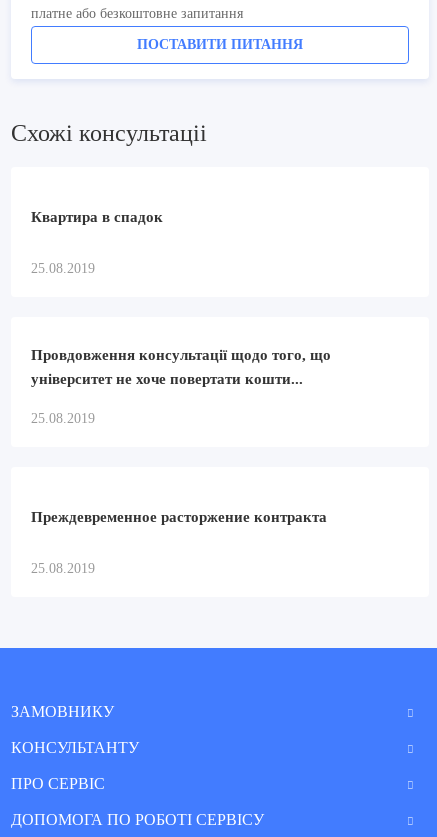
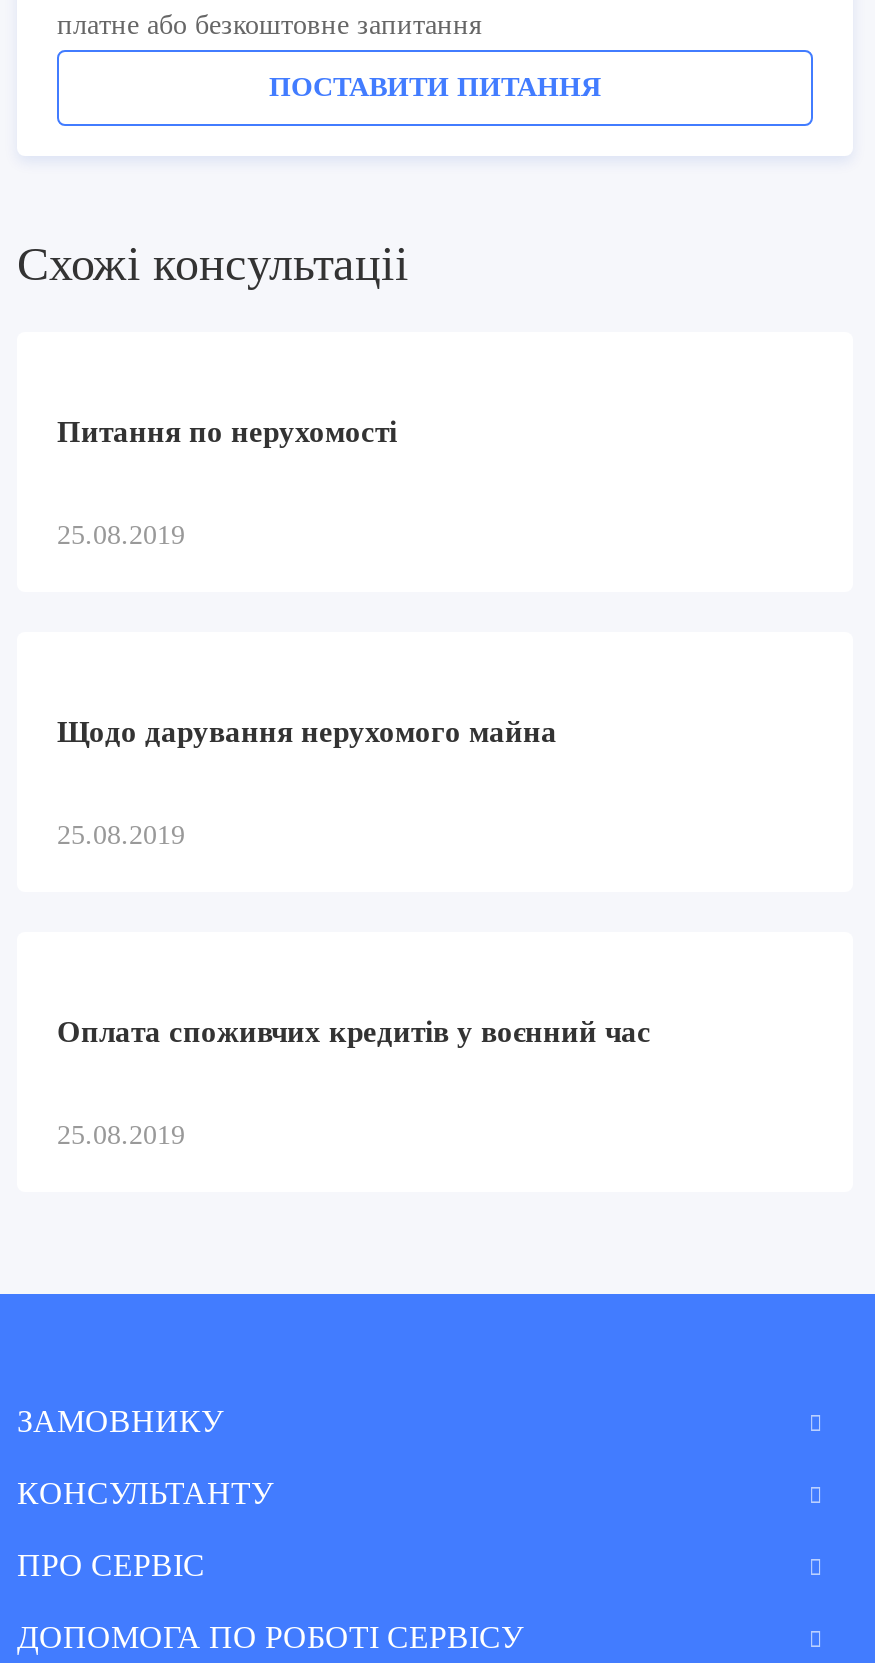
[31,209,163,225] Квартира в спадок -> [57,417,397,449] Питання по нерухомості
[31,347,331,387] Провдовження консультації щодо того, що | університет не хоче повертати кошти... -> [57,717,557,749] Щодо дарування нерухомого майна
[31,509,327,525] Преждевременное расторжение контракта -> [57,1017,651,1049] Оплата споживчих кредитів у воєнний час

